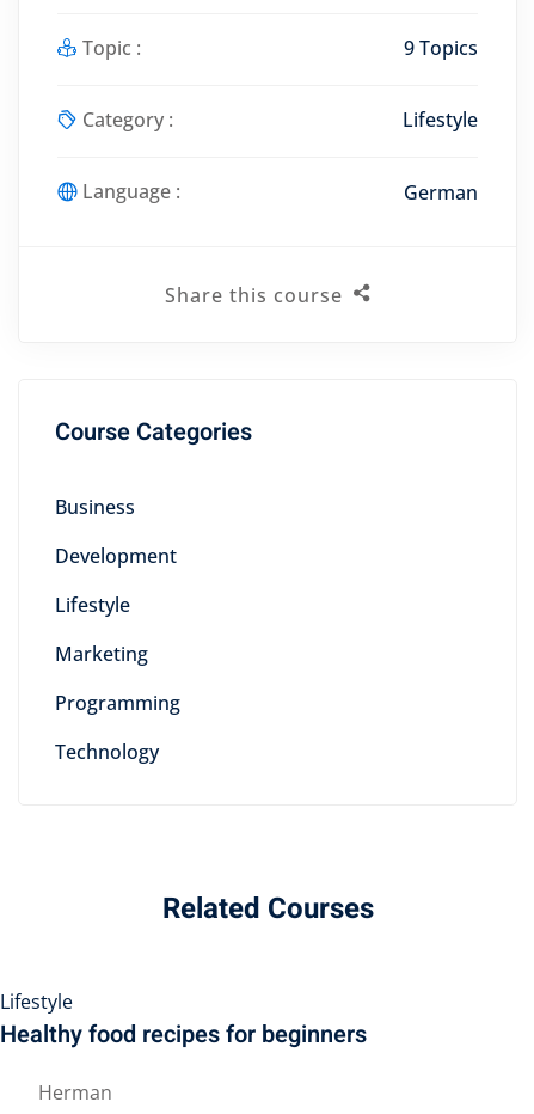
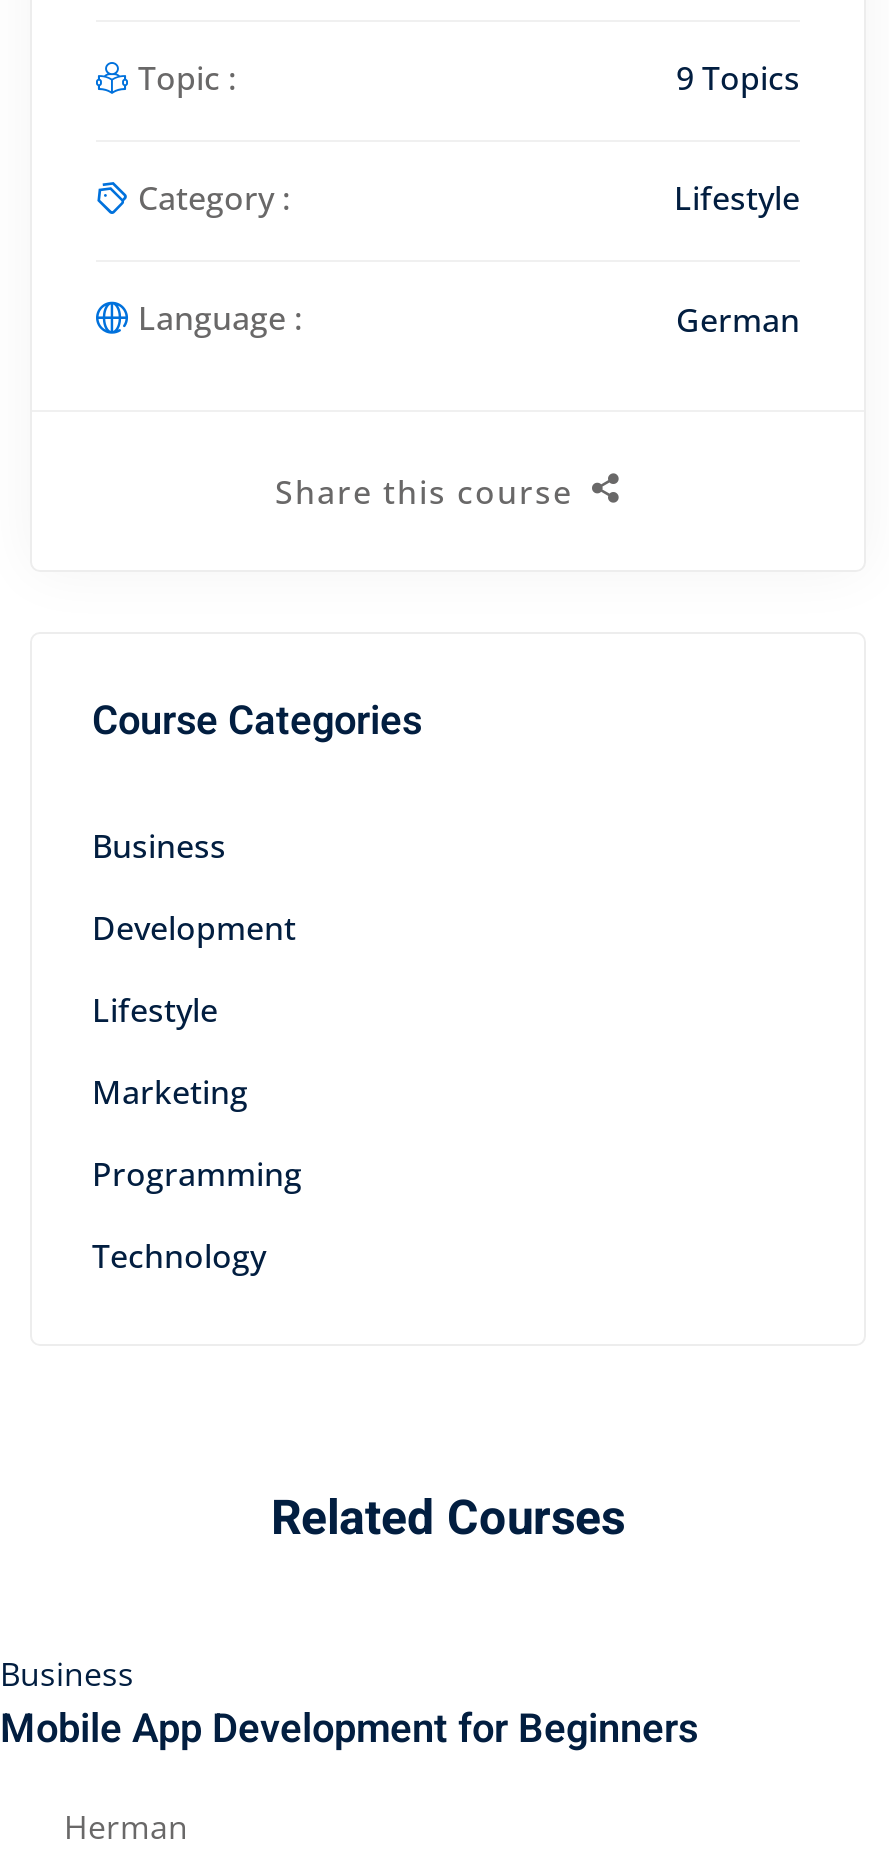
[0,989,367,1052] Lifestyle | Healthy food recipes for beginners -> [0,1653,698,1759] Business | Mobile App Development for Beginners

